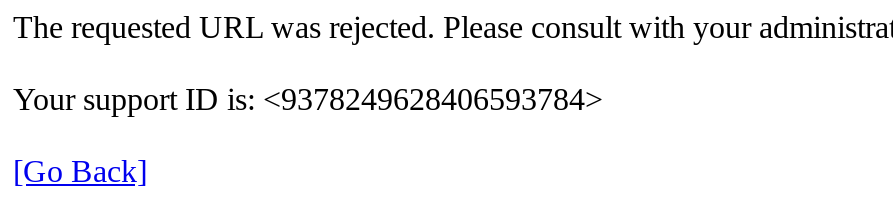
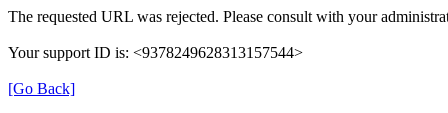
[13,82,603,116] Your support ID is: <9378249628406593784> -> [8,44,303,61] Your support ID is: <9378249628313157544>

